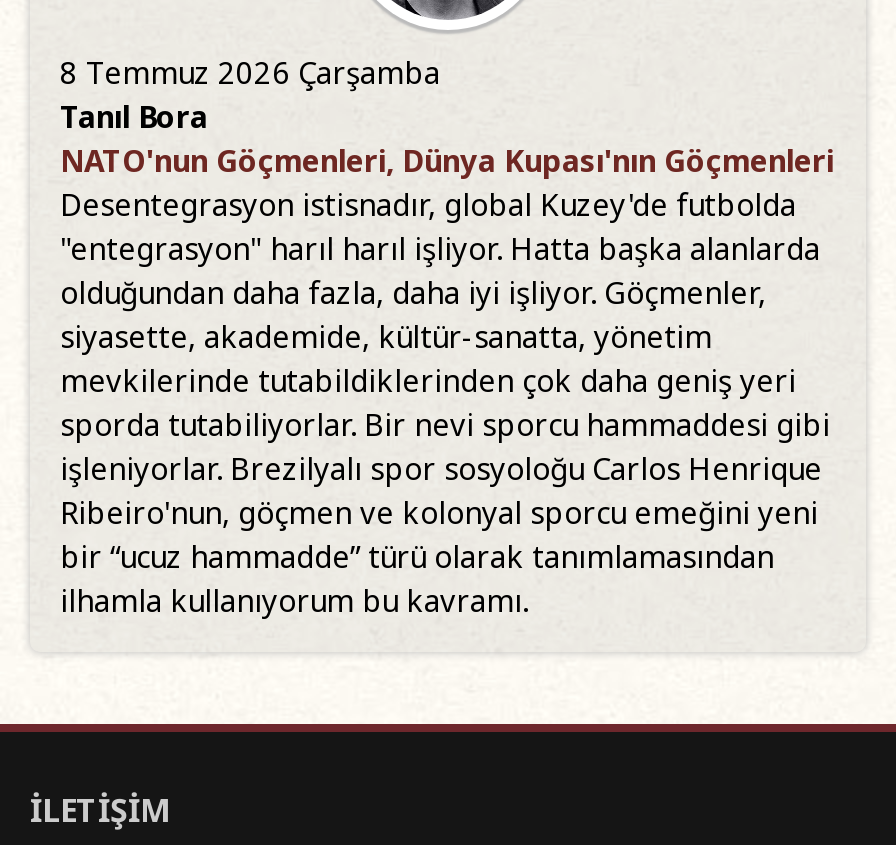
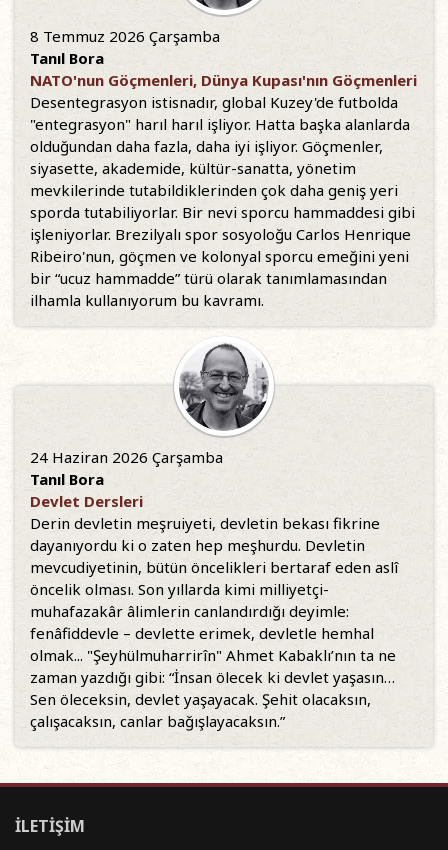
none -> [30,343,398,731] [image] | 24 Haziran 2026 Çarşamba | Tanıl Bora | Devlet Dersleri | Derin devletin meşruiyeti, devletin bekası fikrine | dayanıyordu ki o zaten hep meşhurdu. Devletin | mevcudiyetinin, bütün öncelikleri bertaraf eden aslî | öncelik olması. Son yıllarda kimi milliyetçi- | muhafazakâr âlimlerin canlandırdığı deyimle: | fenâfiddevle – devlette erimek, devletle hemhal | olmak... "Şeyhülmuharrirîn" Ahmet Kabaklı’nın ta ne | zaman yazdığı gibi: “İnsan ölecek ki devlet yaşasın… | Sen öleceksin, devlet yaşayacak. Şehit olacaksın, | çalışacaksın, canlar bağışlayacaksın.”

